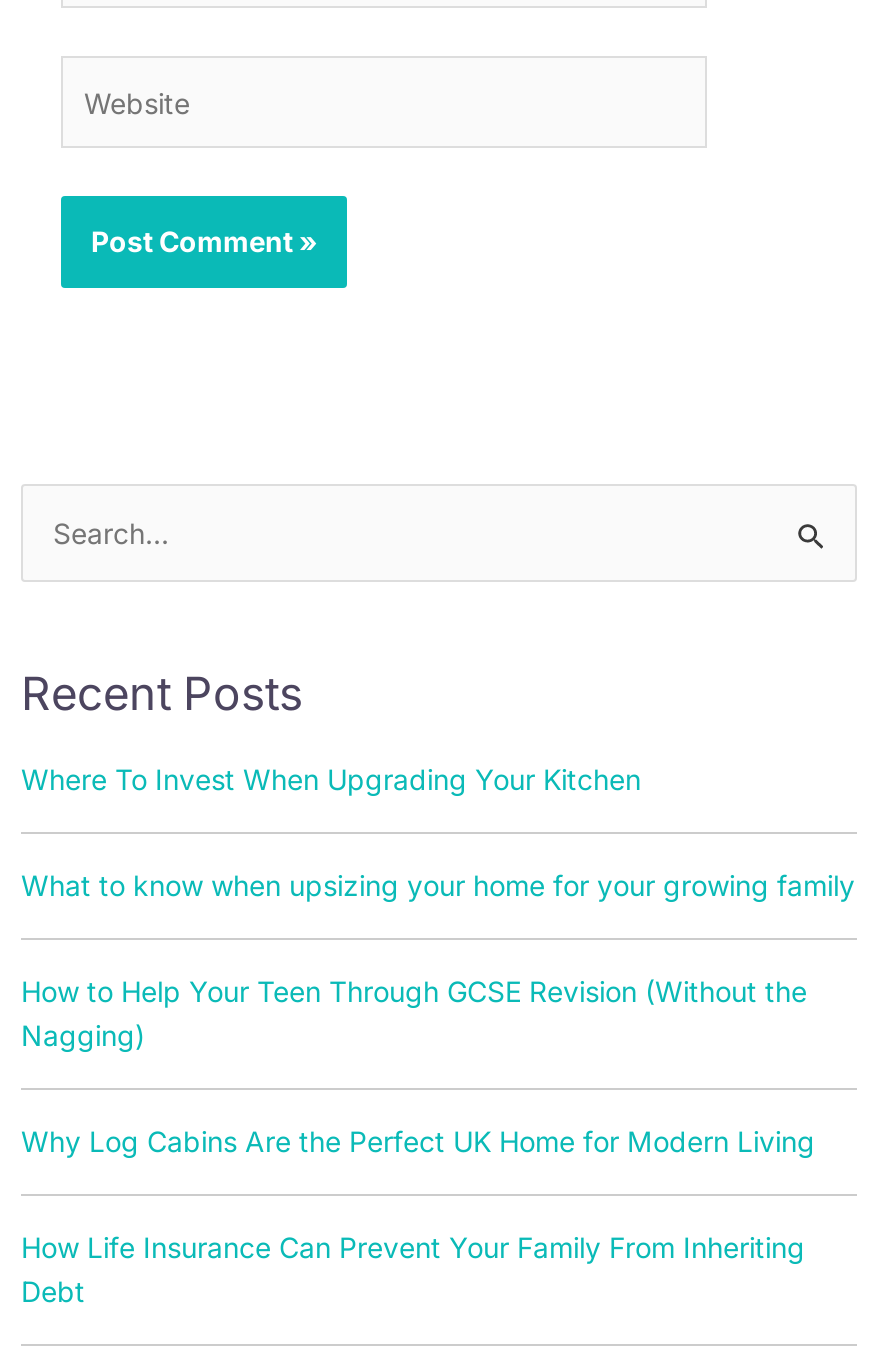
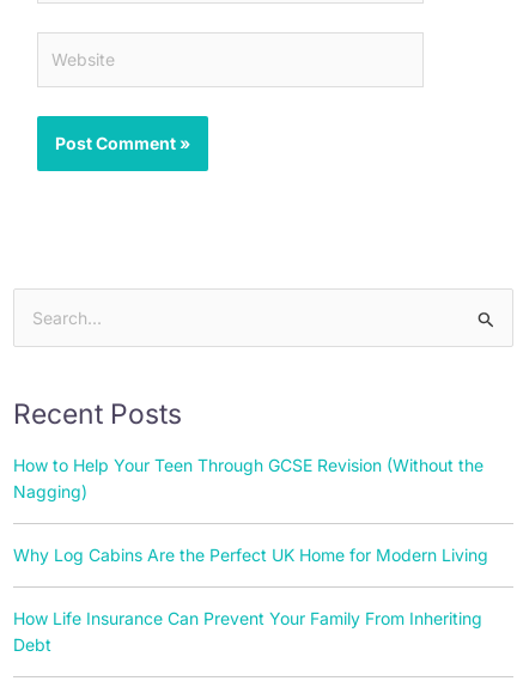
[21,763,855,903] Where To Invest When Upgrading Your Kitchen | What to know when upsizing your home for your growing family -> none

